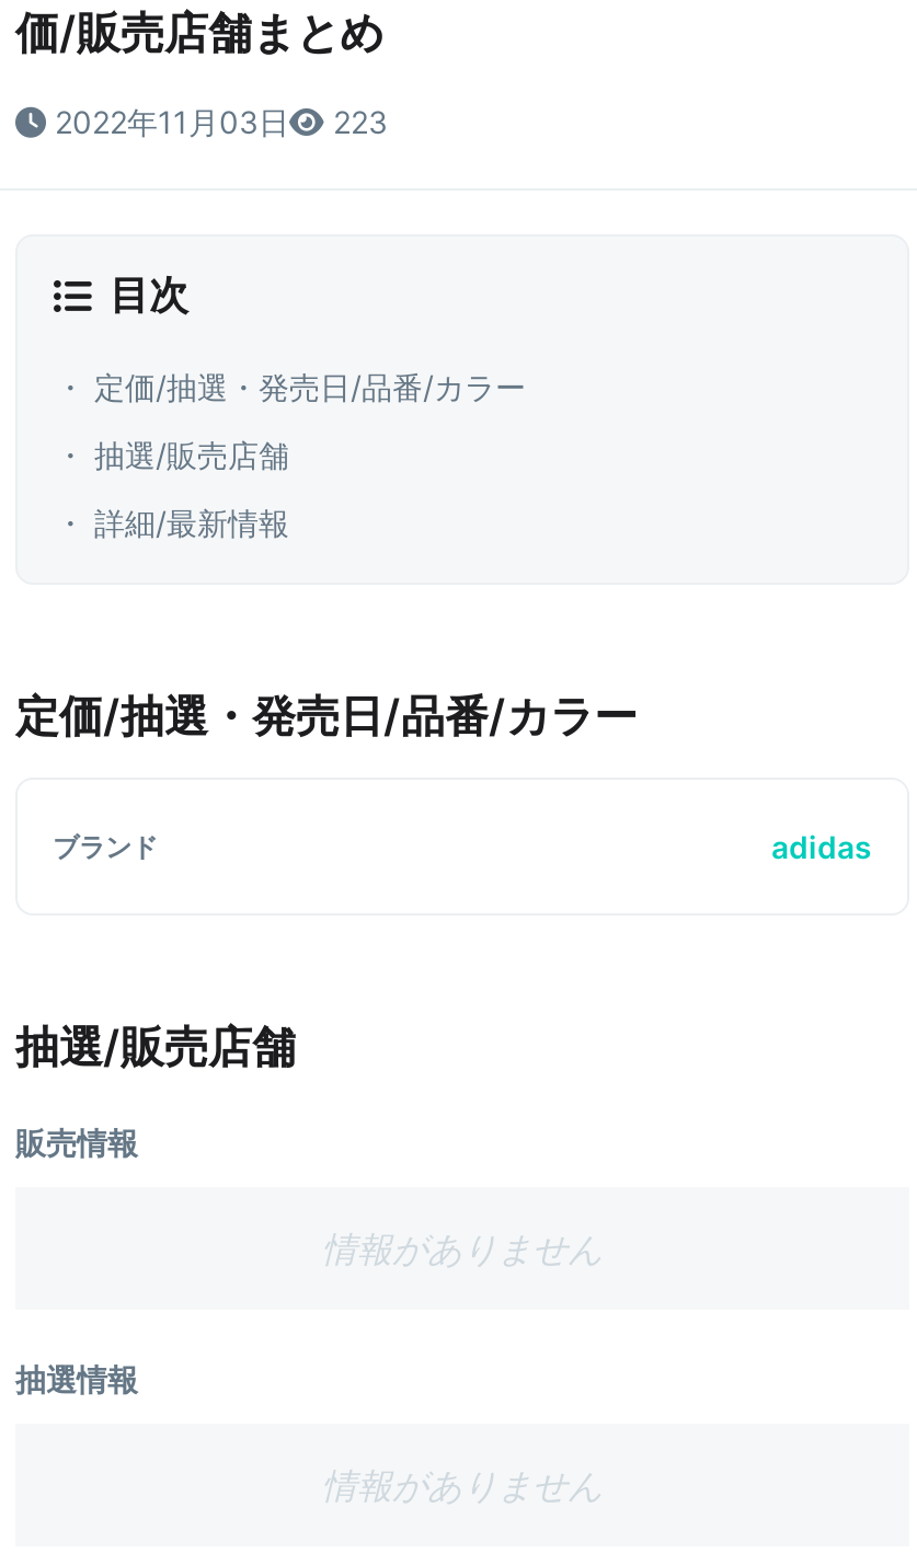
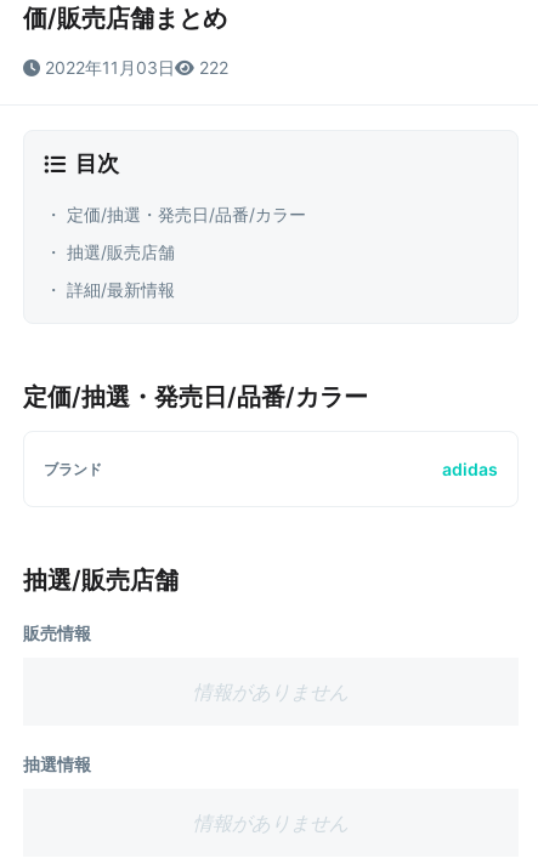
[55,103,388,140] 2022年11月03日 223 -> [45,57,228,78] 2022年11月03日 222

